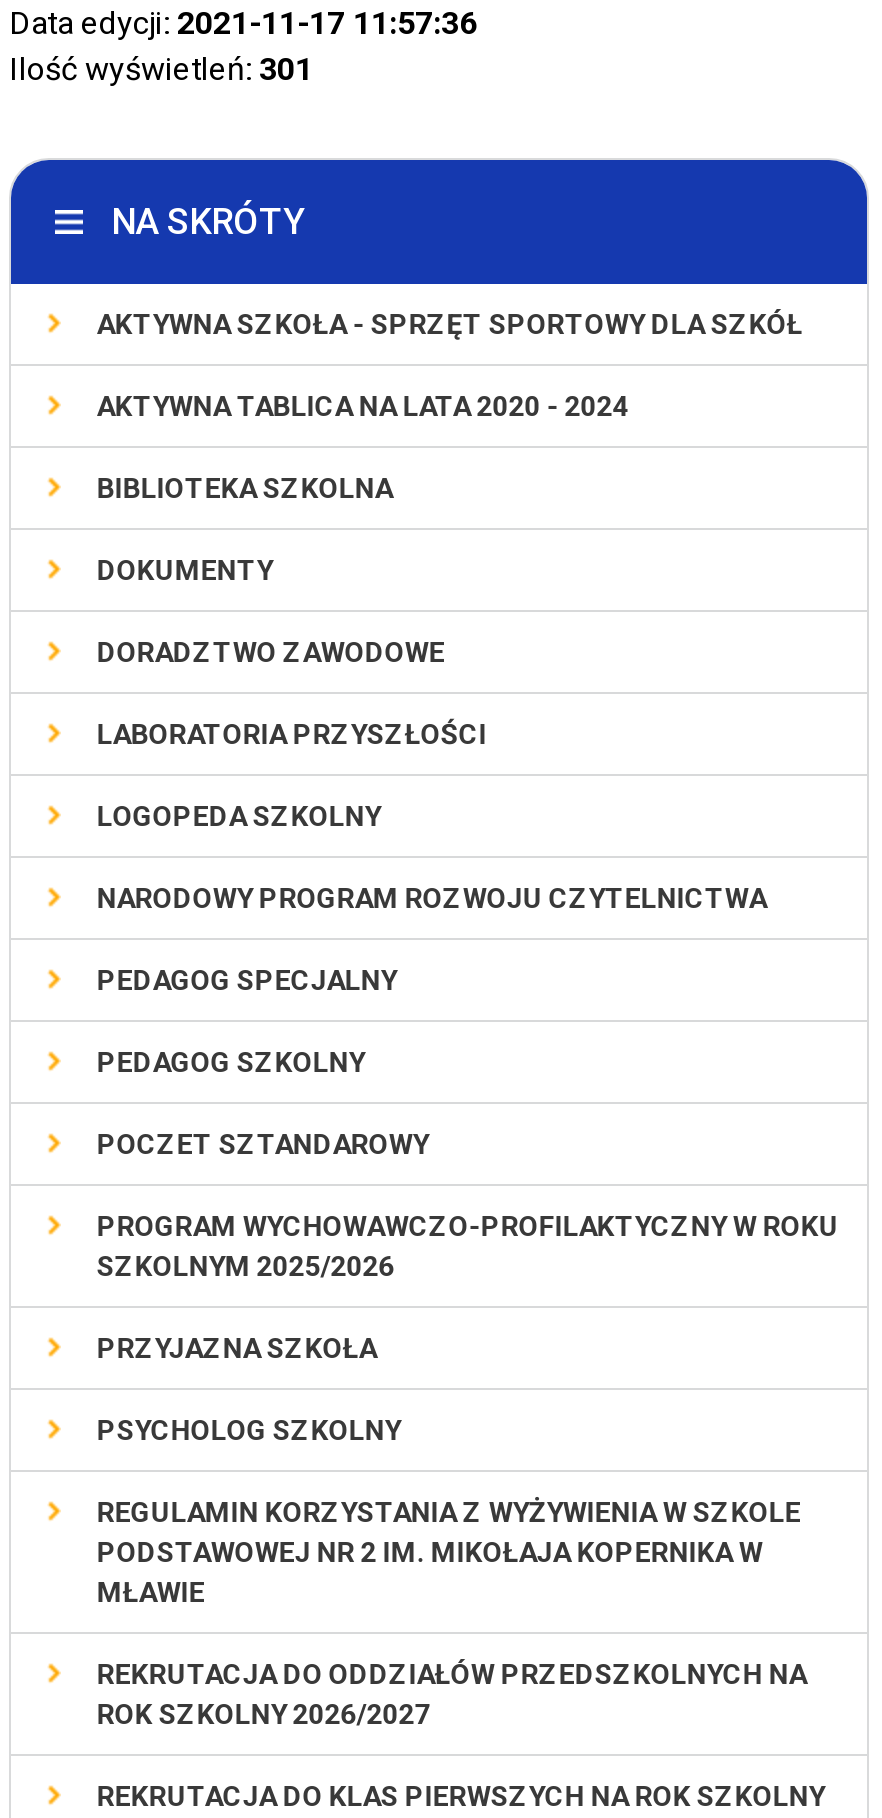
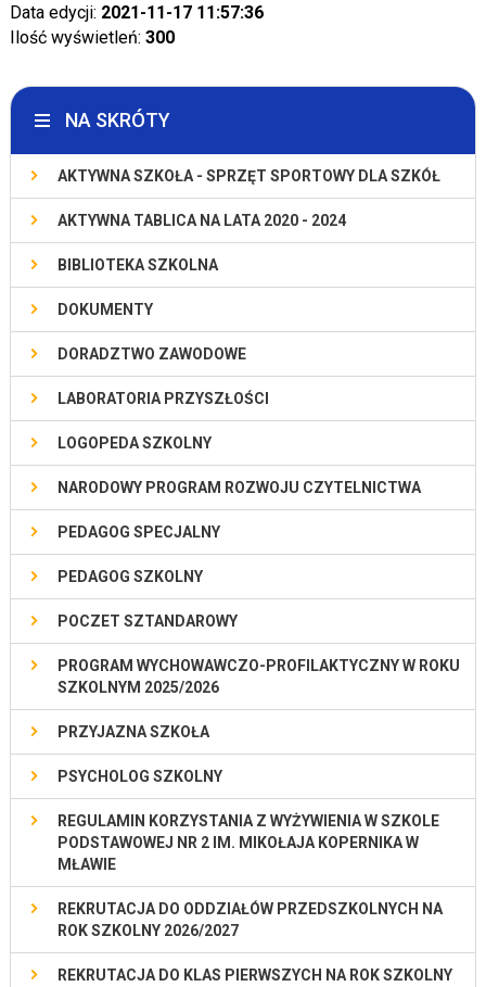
[9,51,313,89] Ilość wyświetleń: 301 -> [10,28,175,48] Ilość wyświetleń: 300

